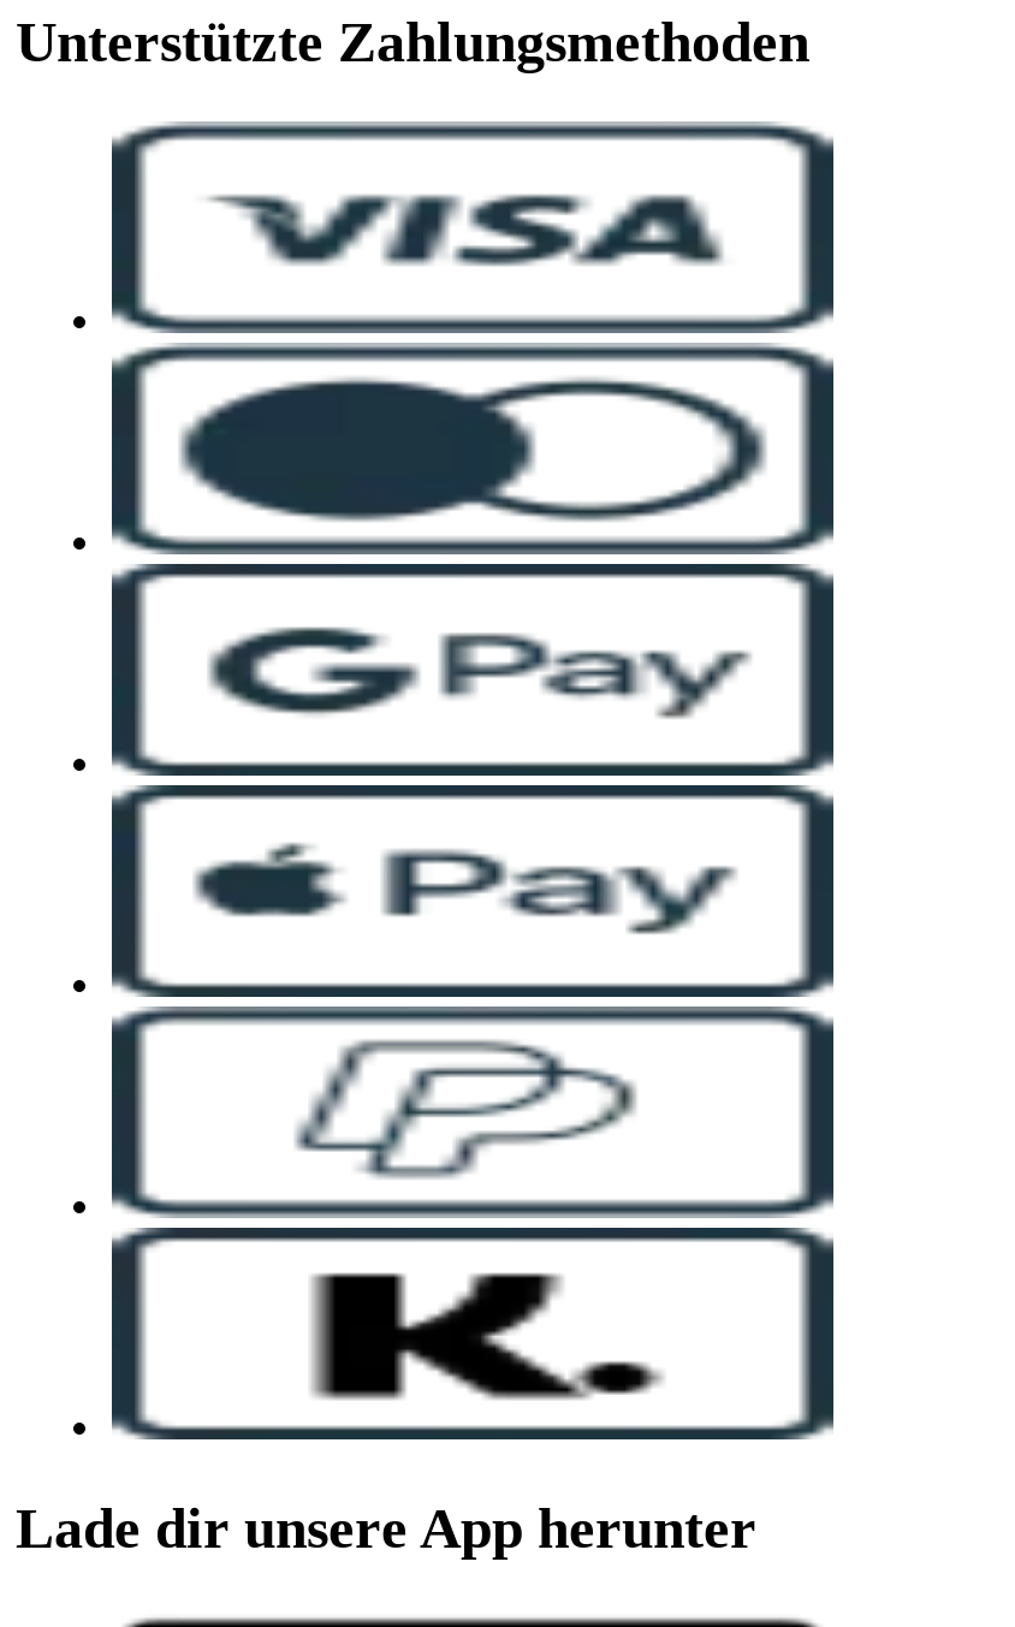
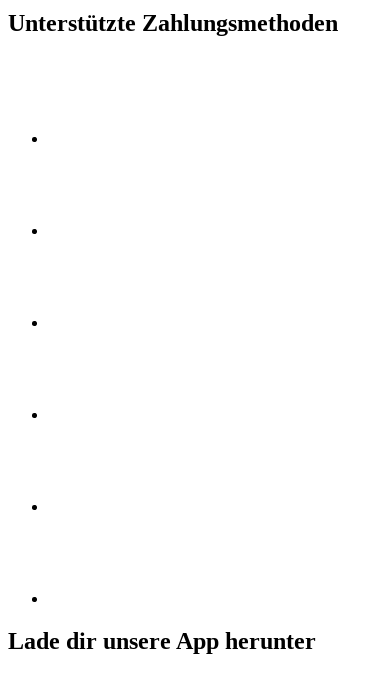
[109,121,836,1442] [image] -> none

